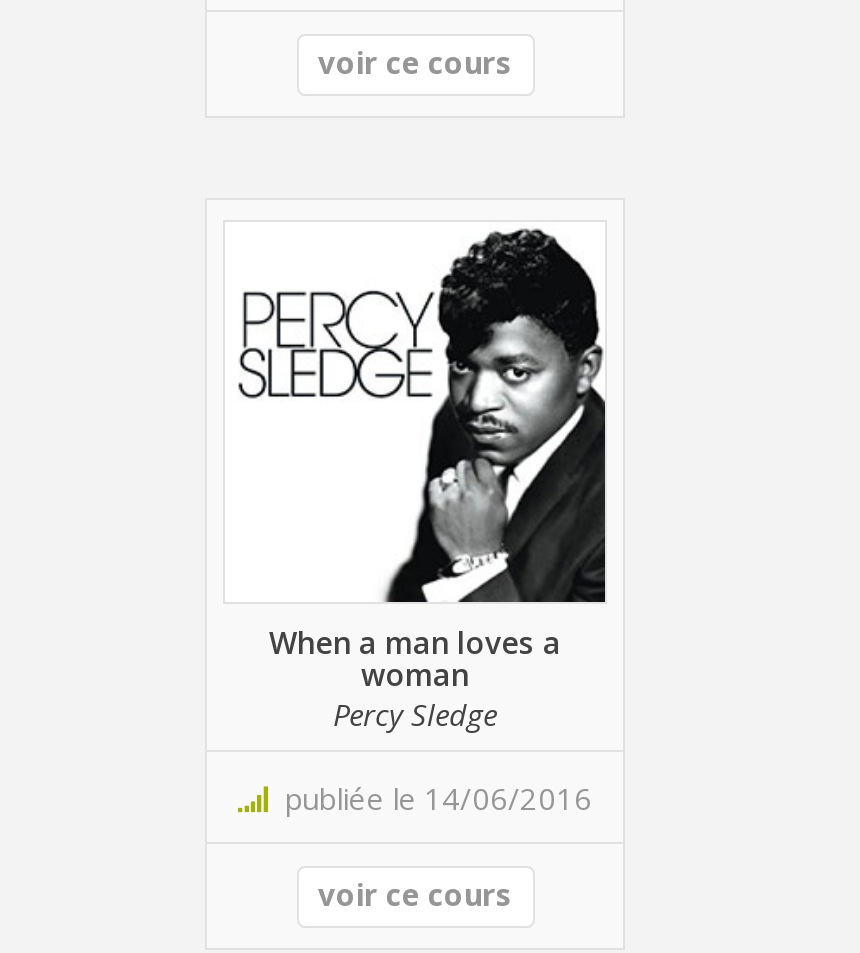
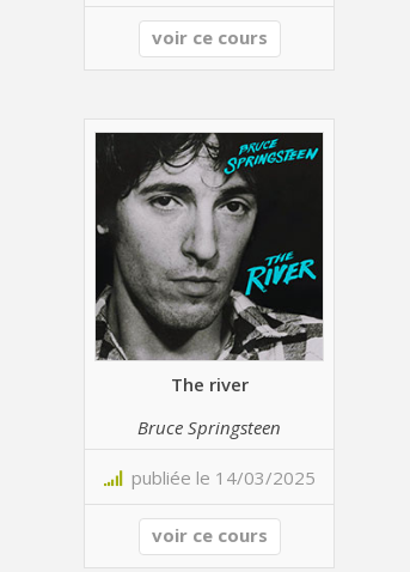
[225,222,607,818] [image] | When a man loves a | woman | Percy Sledge | publiée le 14/06/2016 -> [94,132,324,489] [image] | The river | Bruce Springsteen | publiée le 14/03/2025

